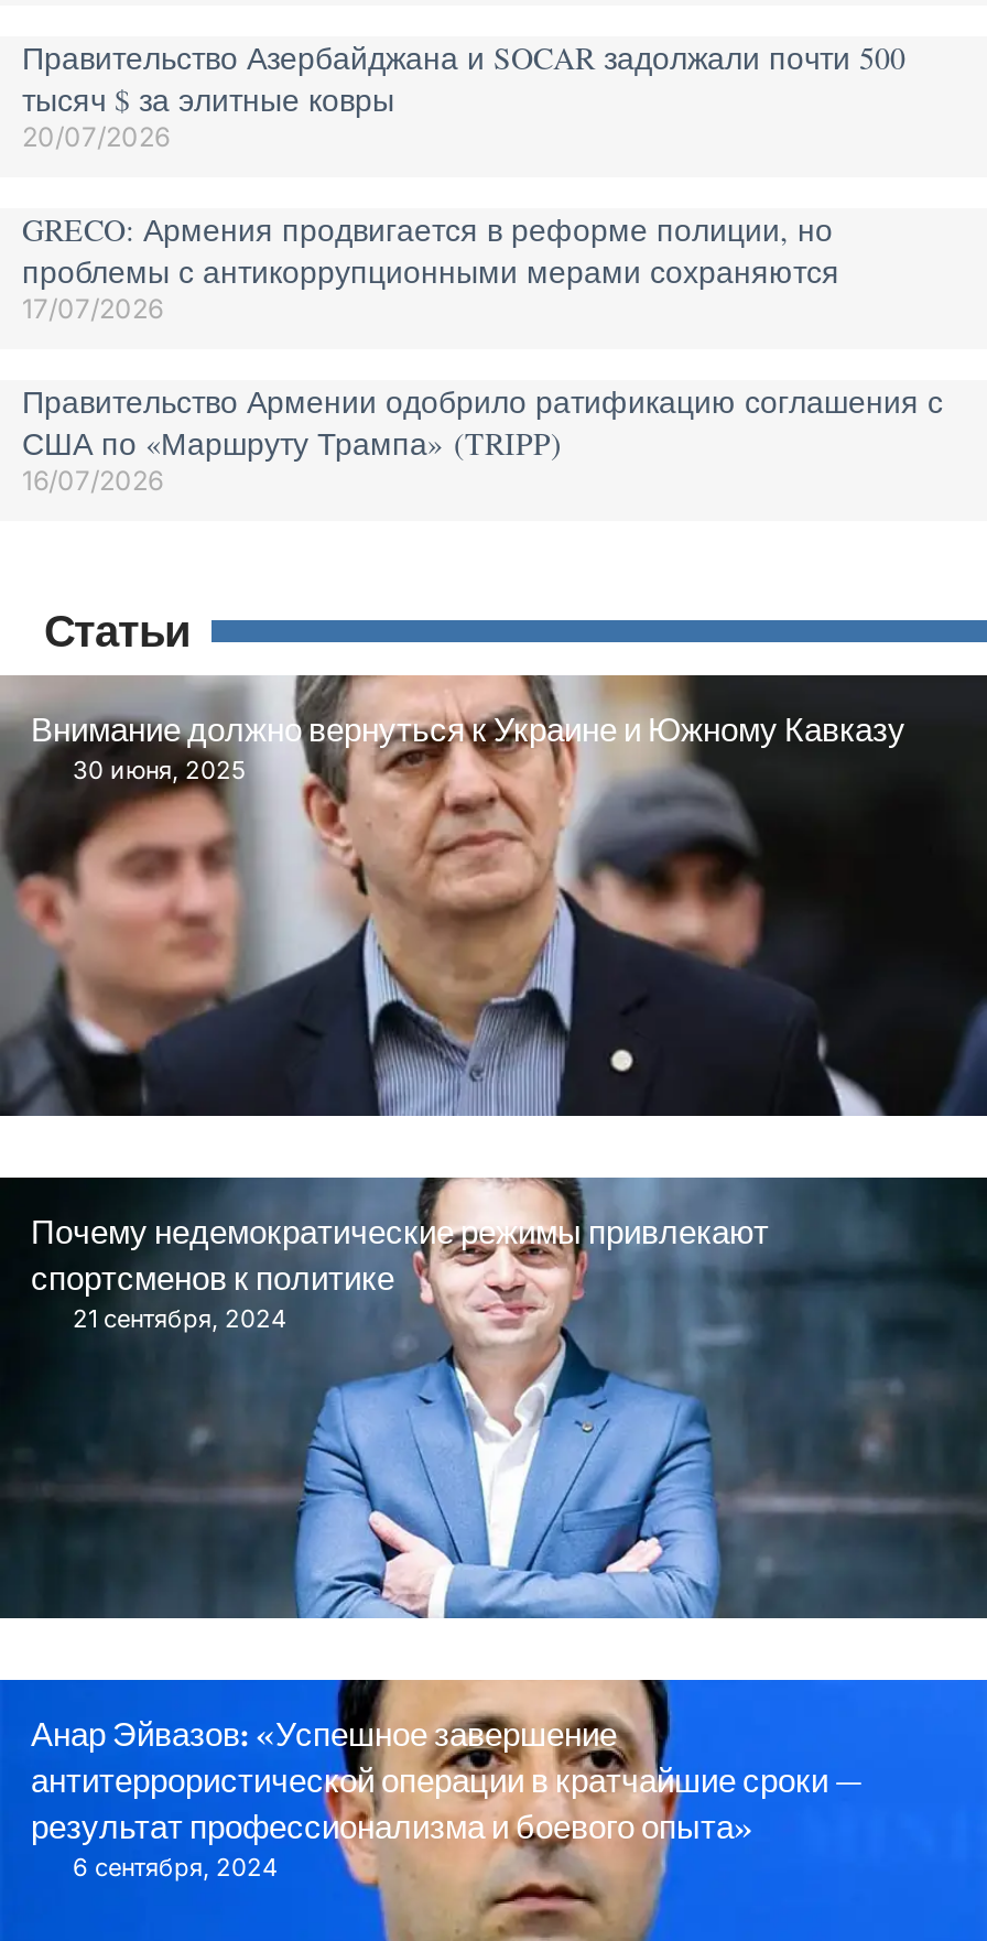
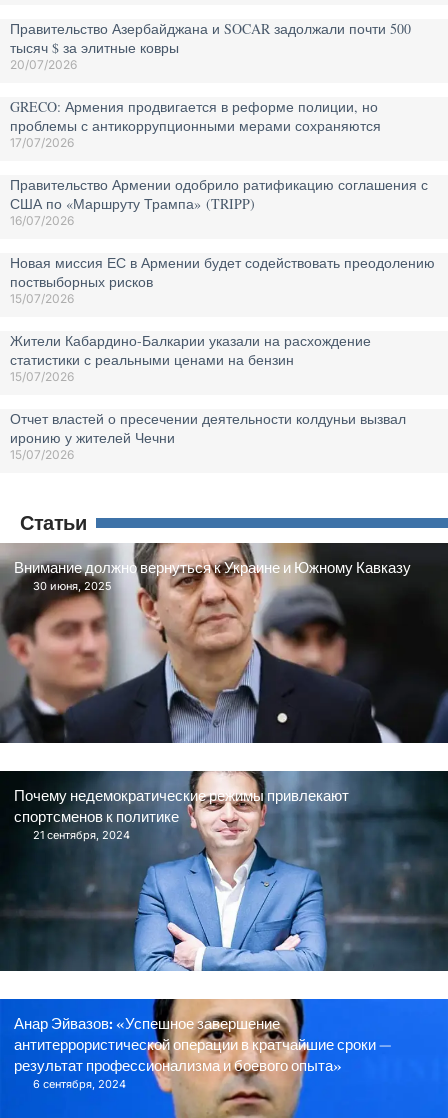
none -> [10,253,435,462] Новая миссия ЕС в Армении будет содействовать преодолению | поствыборных рисков | 15/07/2026 | Жители Кабардино-Балкарии указали на расхождение | статистики с реальными ценами на бензин | 15/07/2026 | Отчет властей о пресечении деятельности колдуньи вызвал | иронию у жителей Чечни | 15/07/2026

